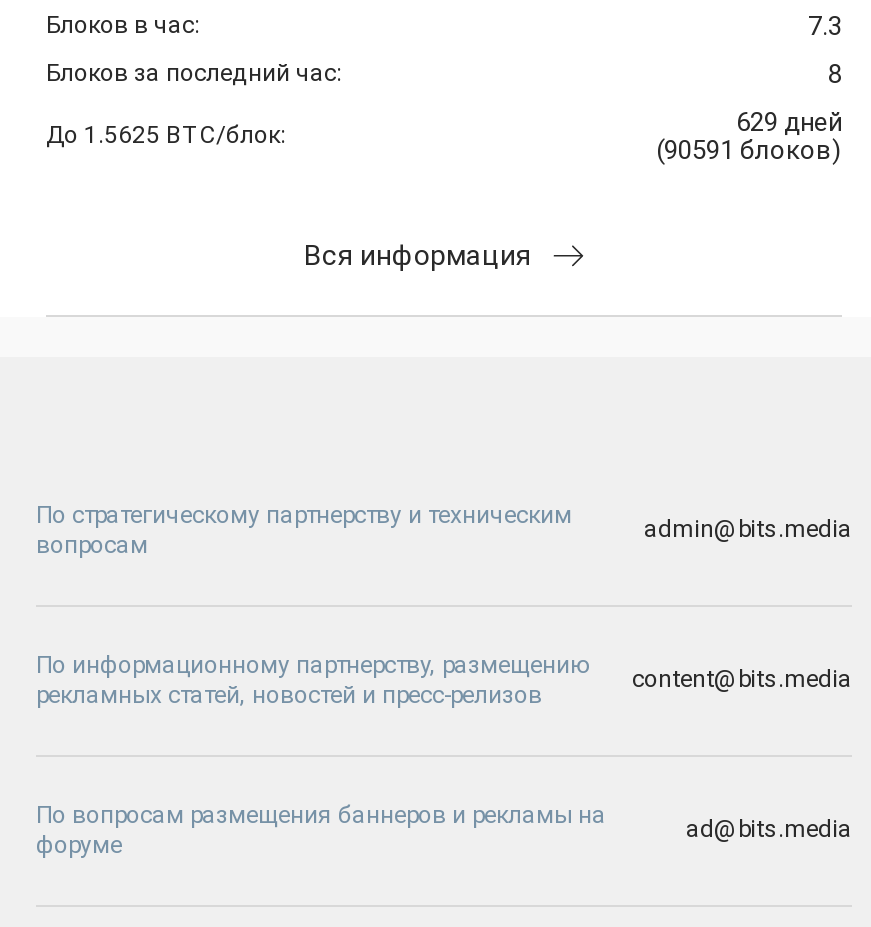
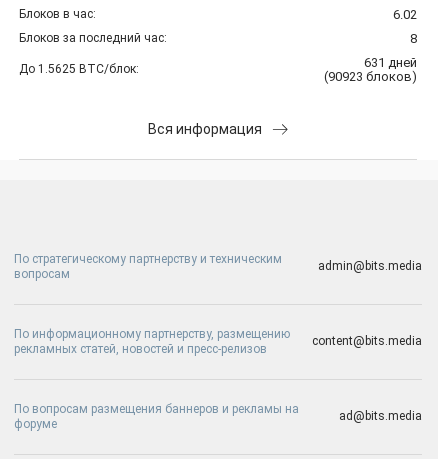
[808,12,842,42] 7.3 -> [393,7,417,22] 6.02
[736,108,842,138] 629 дней -> [364,55,417,70] 631 дней
[656,136,842,166] (90591 блоков) -> [324,69,417,84] (90923 блоков)

